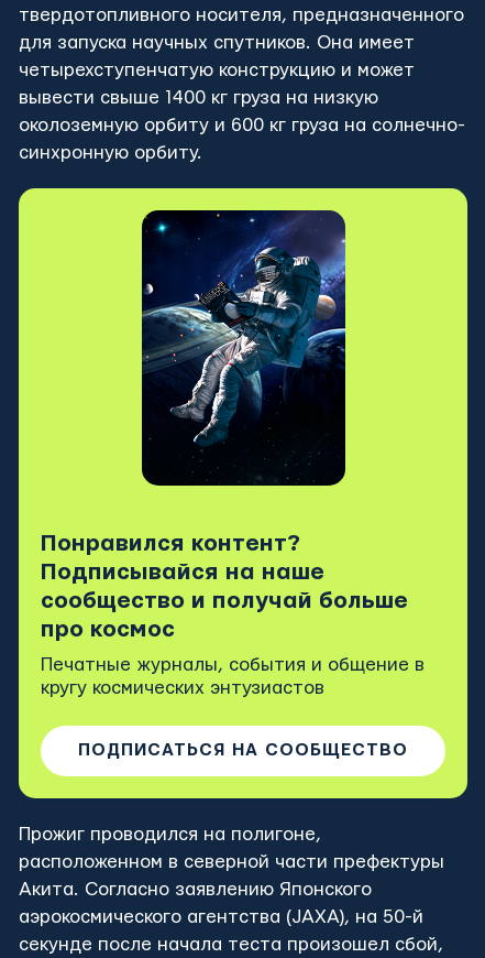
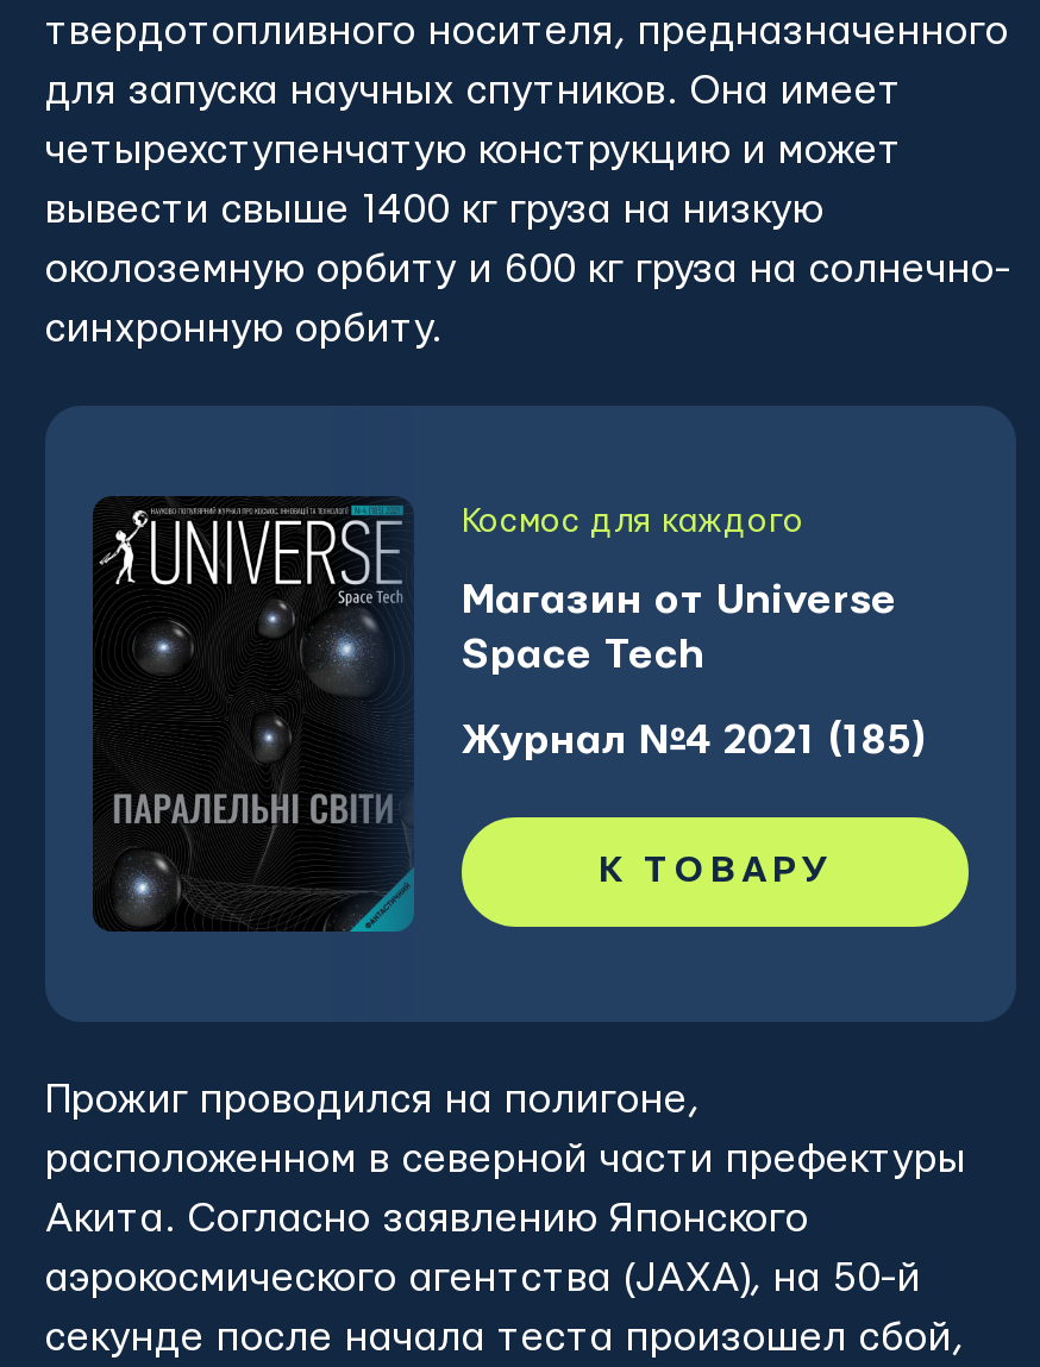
[18,187,469,799] [image] | Понравился контент? | Подписывайся на наше | сообщество и получай больше | про космос | Печатные журналы, события и общение в | кругу космических энтузиастов | ПОДПИСАТЬСЯ НА СООБЩЕСТВО -> [45,406,1016,1022] [image] | Космос для каждого | Магазин от Universe | Space Tech | Журнал №4 2021 (185) | К ТОВАРУ

